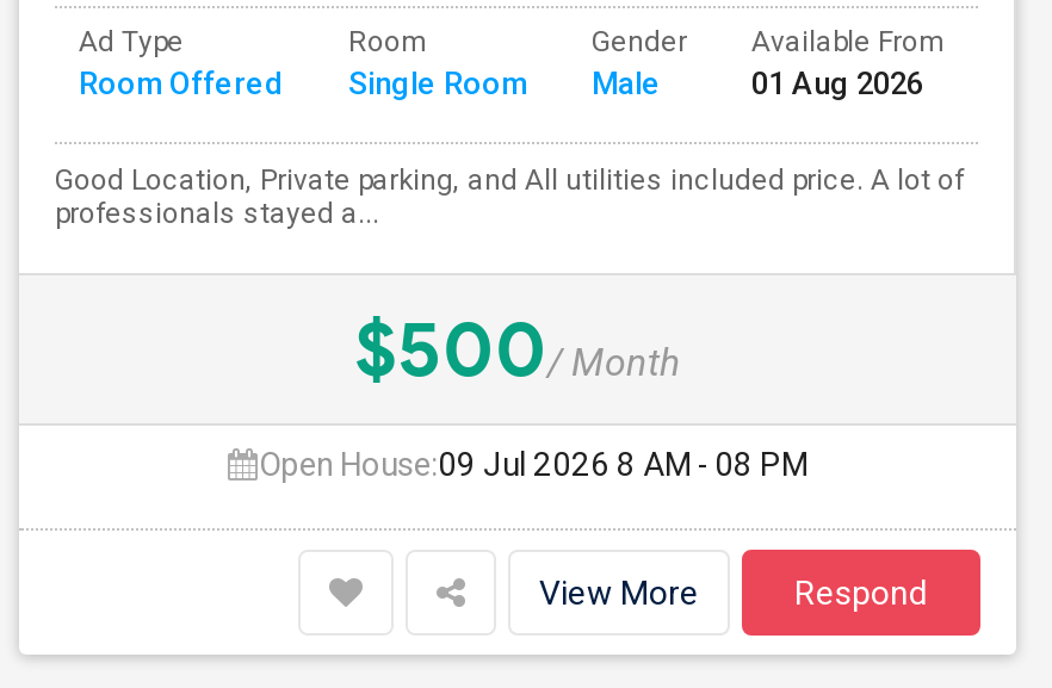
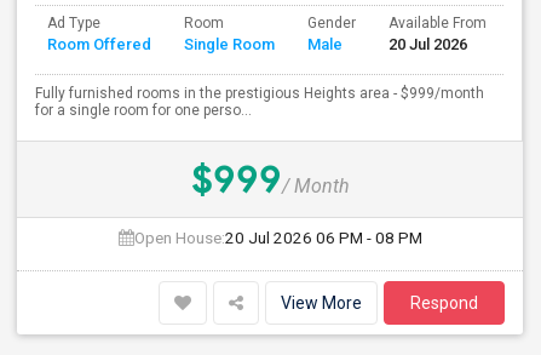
[751,66,923,101] 01 Aug 2026 -> [389,35,467,53] 20 Jul 2026
[55,163,964,230] Good Location, Private parking, and All utilities included price. A lot of | professionals stayed a... -> [35,85,484,119] Fully furnished rooms in the prestigious Heights area - $999/month | for a single room for one perso...
[354,302,681,397] $500/ Month -> [191,155,349,204] $999/ Month
[259,445,807,483] Open House:09 Jul 2026 8 AM - 08 PM -> [134,228,422,247] Open House:20 Jul 2026 06 PM - 08 PM

